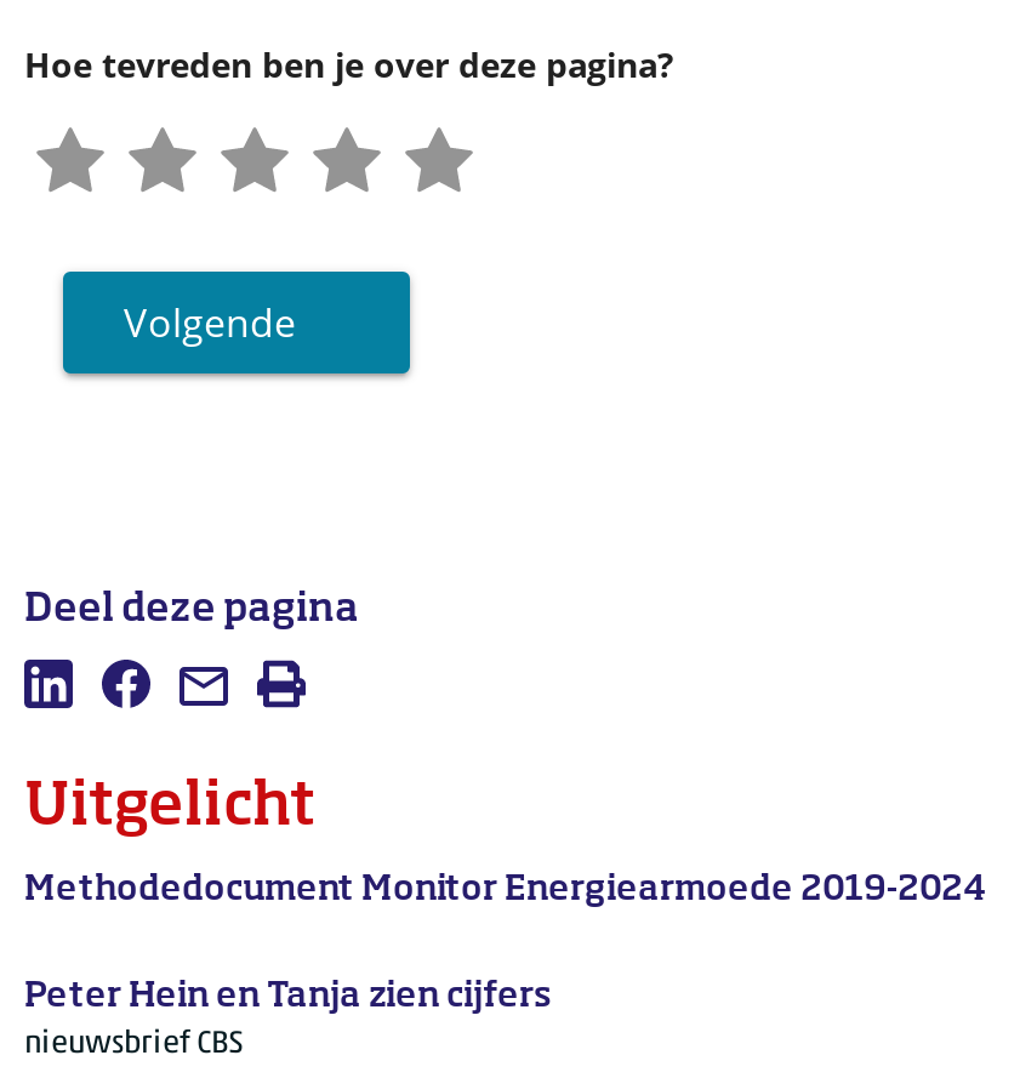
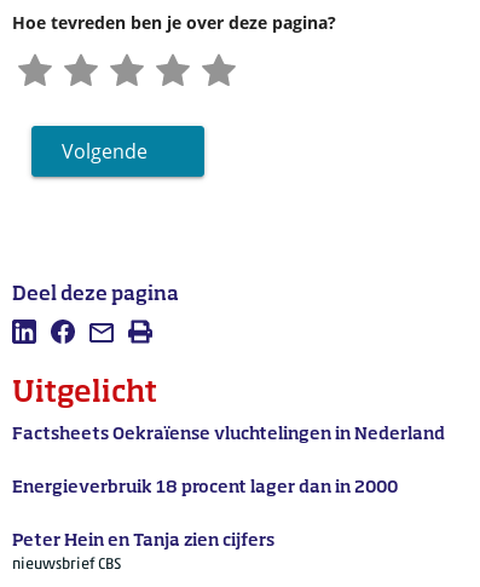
[24,872,987,906] Methodedocument Monitor Energiearmoede 2019-2024 -> [12,425,445,496] Factsheets Oekraïense vluchtelingen in Nederland | Energieverbruik 18 procent lager dan in 2000

